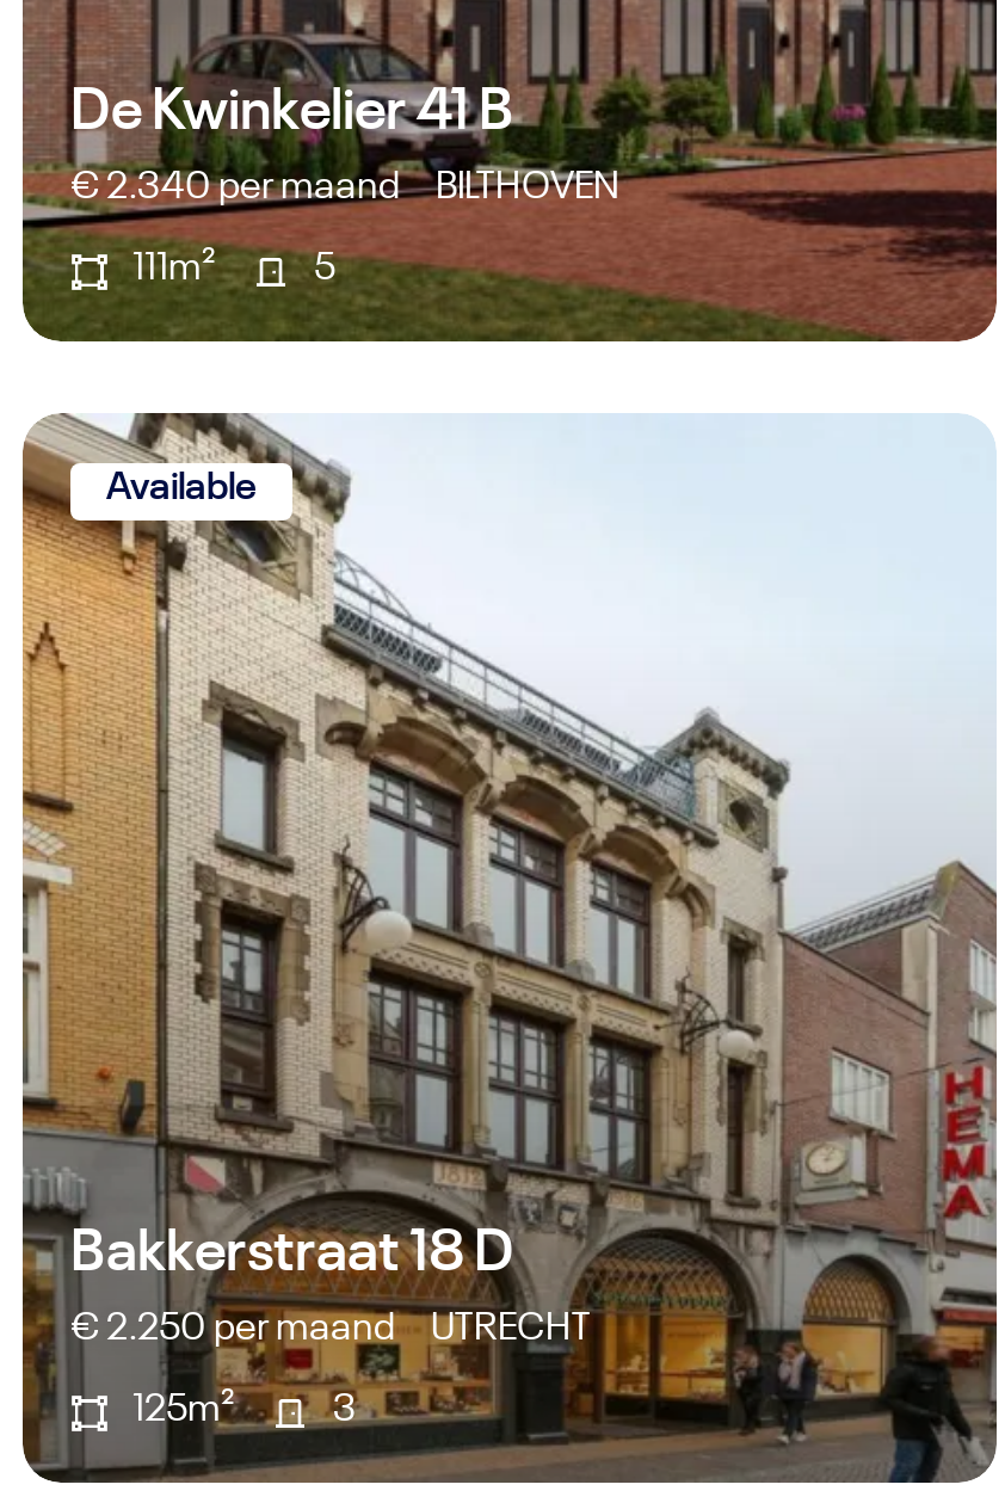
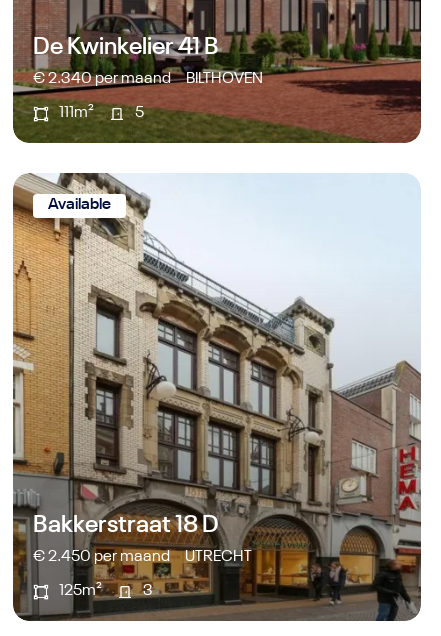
[70,1311,591,1349] € 2.250 per maand UTRECHT -> [33,549,252,565] € 2.450 per maand UTRECHT

